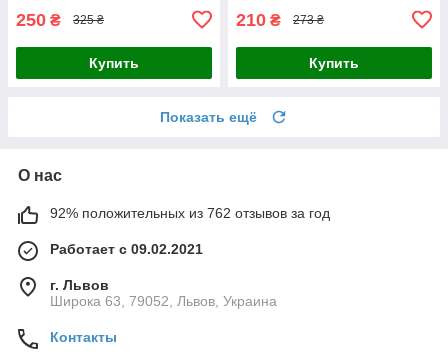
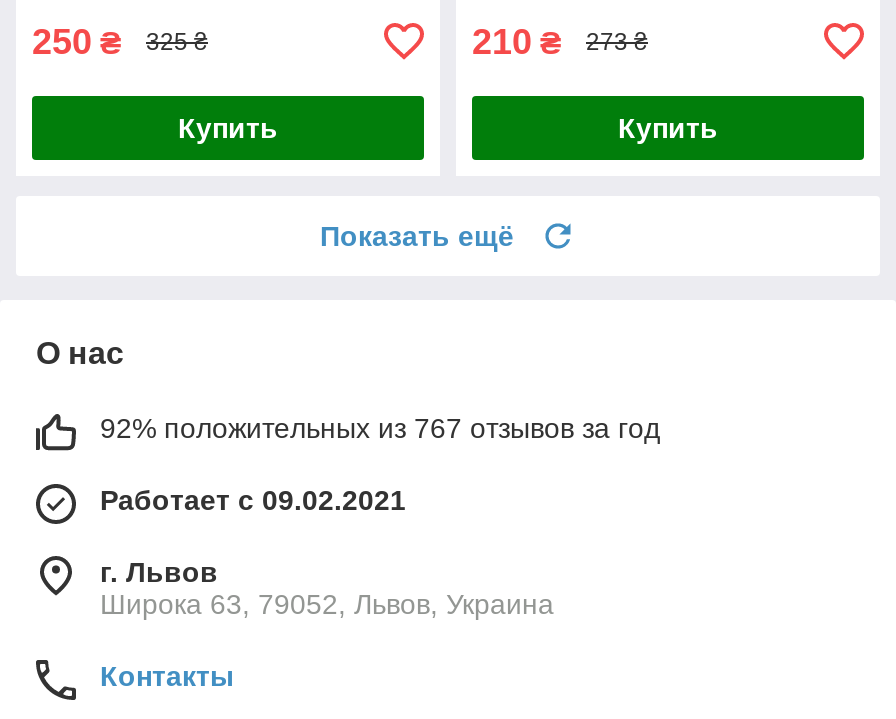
[50,205,330,221] 92% положительных из 762 отзывов за год -> [100,412,660,444] 92% положительных из 767 отзывов за год

